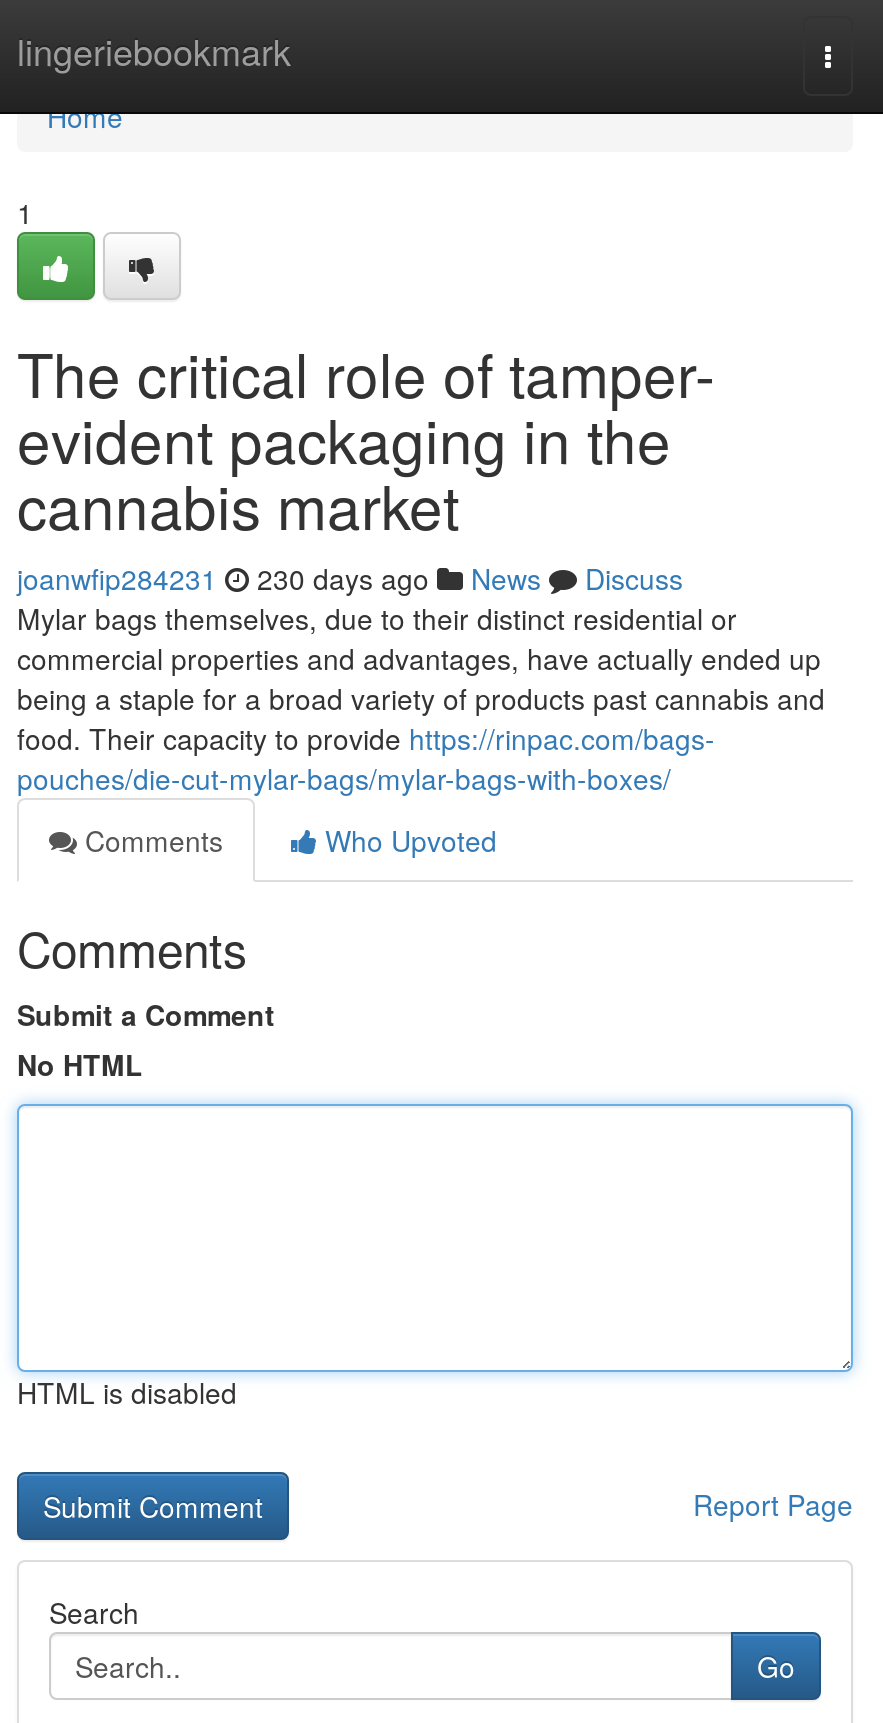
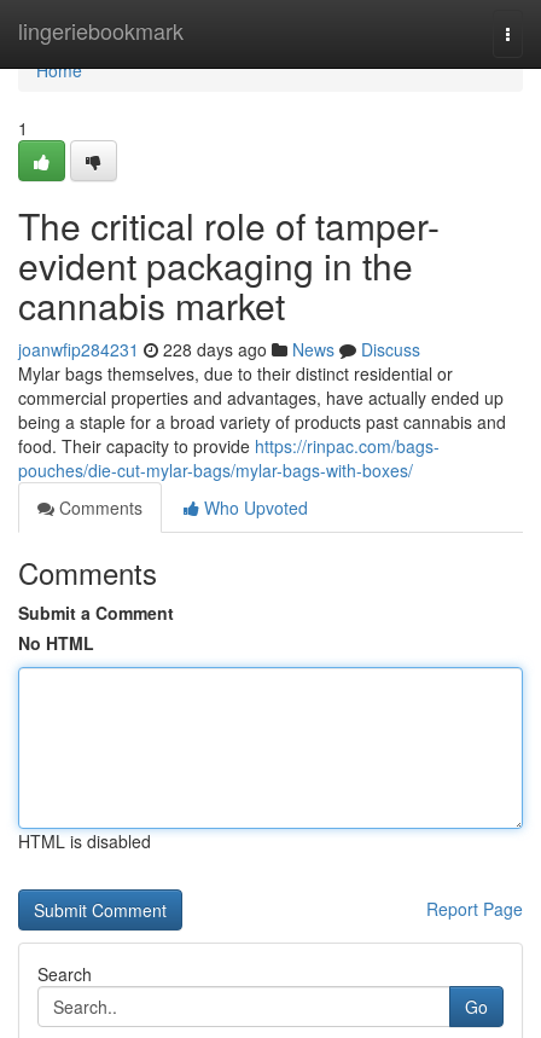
[17,558,683,598] joanwfip284231 230 days ago News Discuss -> [18,337,420,361] joanwfip284231 228 days ago News Discuss

